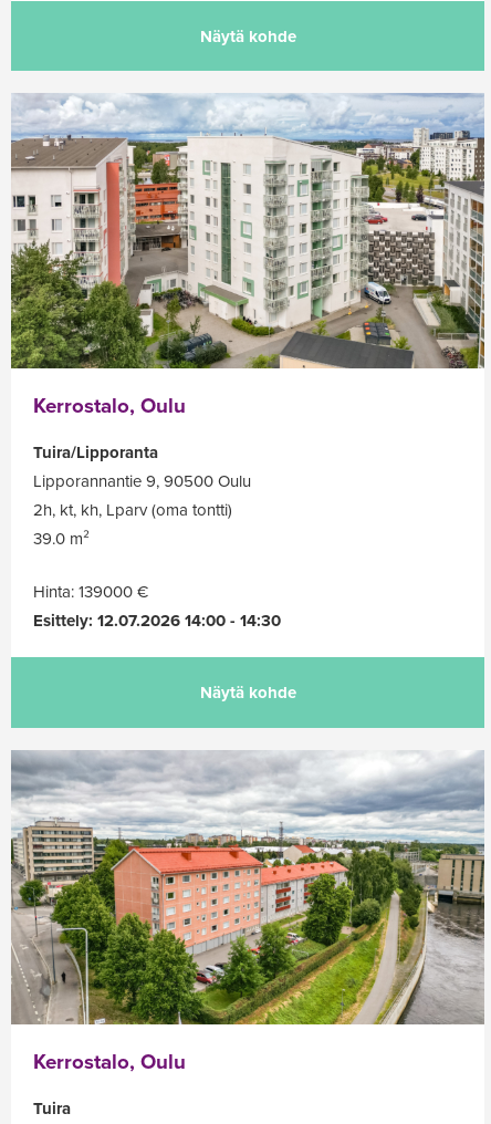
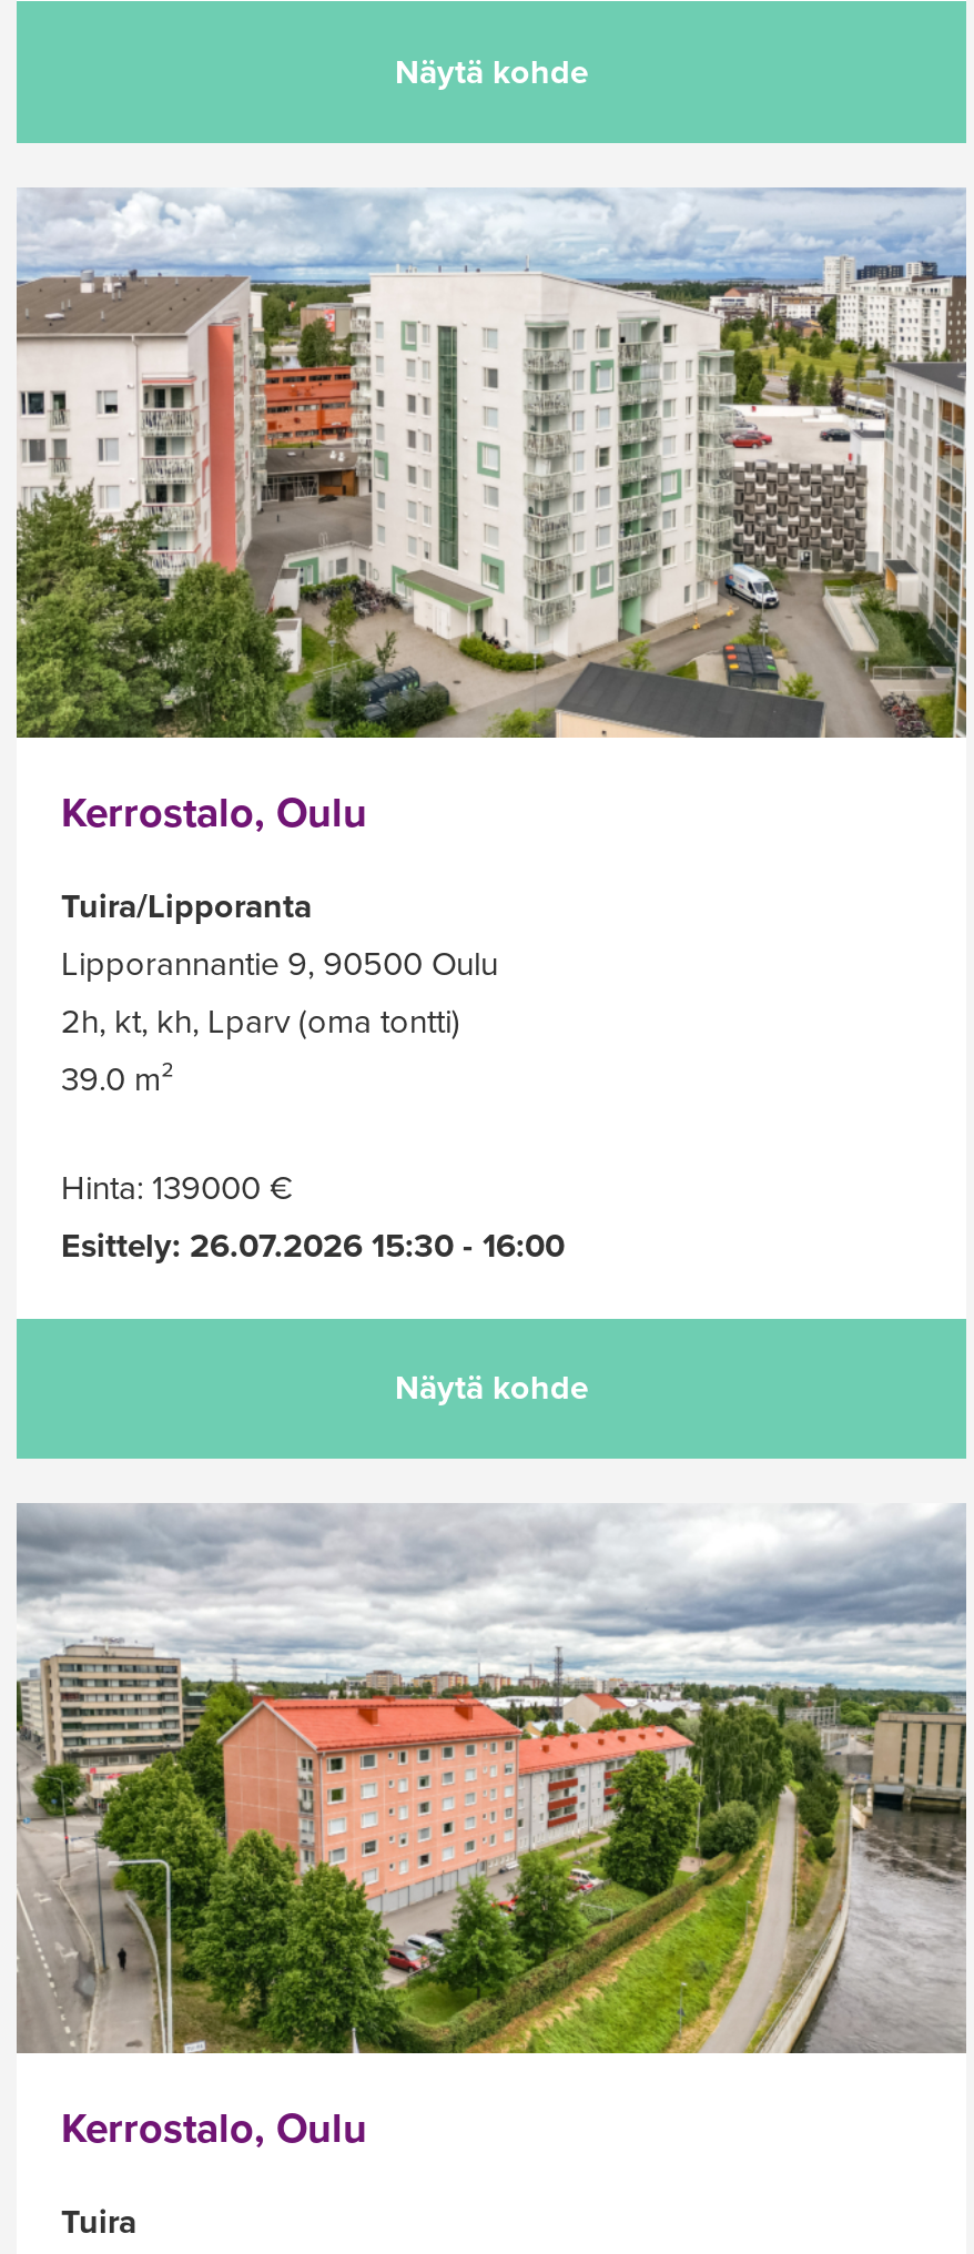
[33,611,281,631] Esittely: 12.07.2026 14:00 - 14:30 -> [61,1225,565,1265] Esittely: 26.07.2026 15:30 - 16:00

